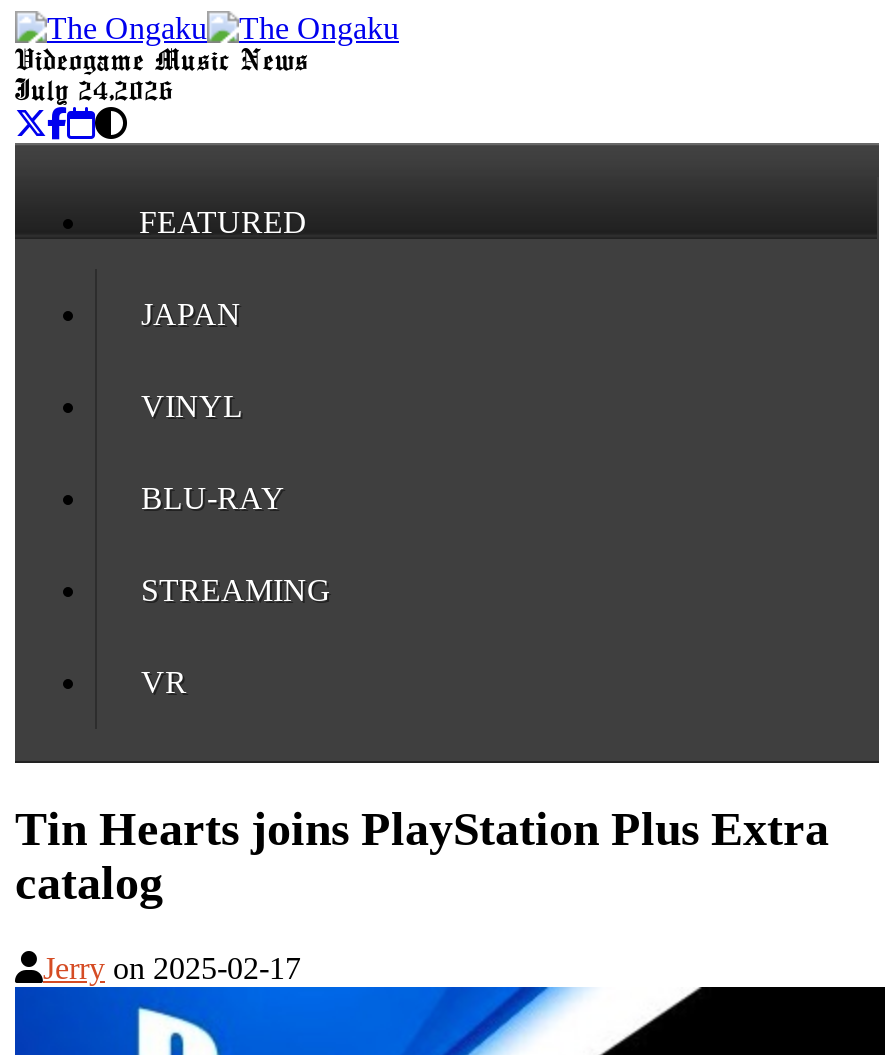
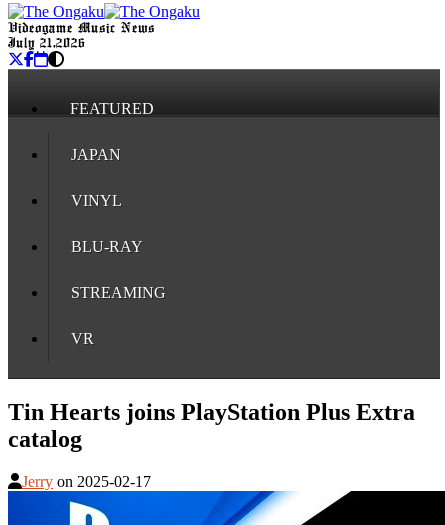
[15,79,173,105] July 24, 2026 -> [8,37,85,50] July 21, 2026

